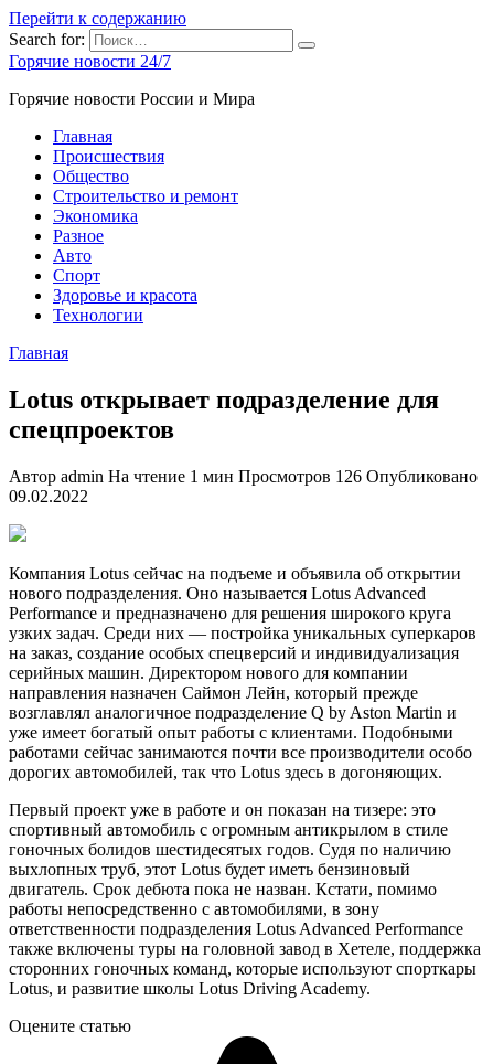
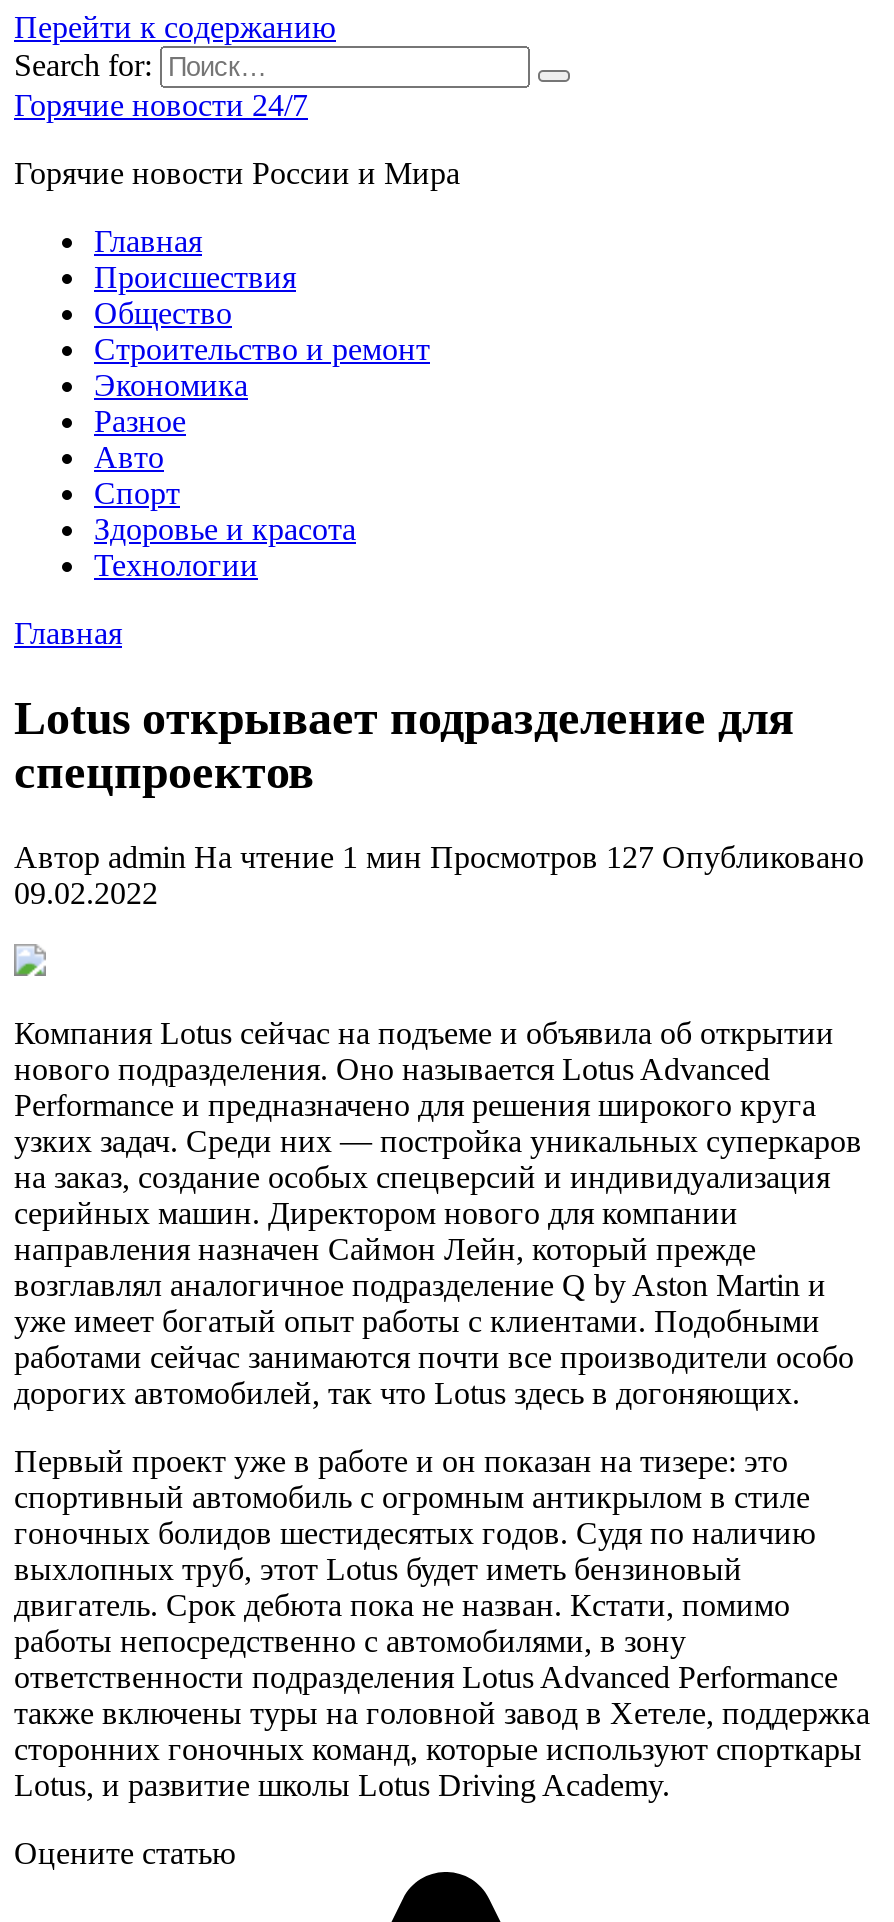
[9,467,478,485] Автор admin На чтение 1 мин Просмотров 126 Опубликовано -> [14,840,864,874] Автор admin На чтение 1 мин Просмотров 127 Опубликовано

